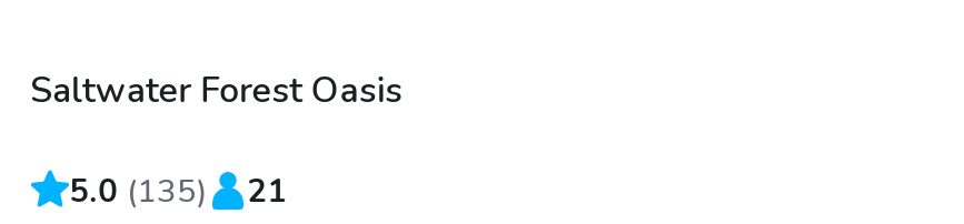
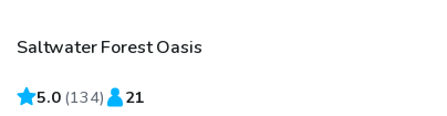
[70,167,287,212] 5.0 (135) 21 -> [37,86,144,108] 5.0 (134) 21

